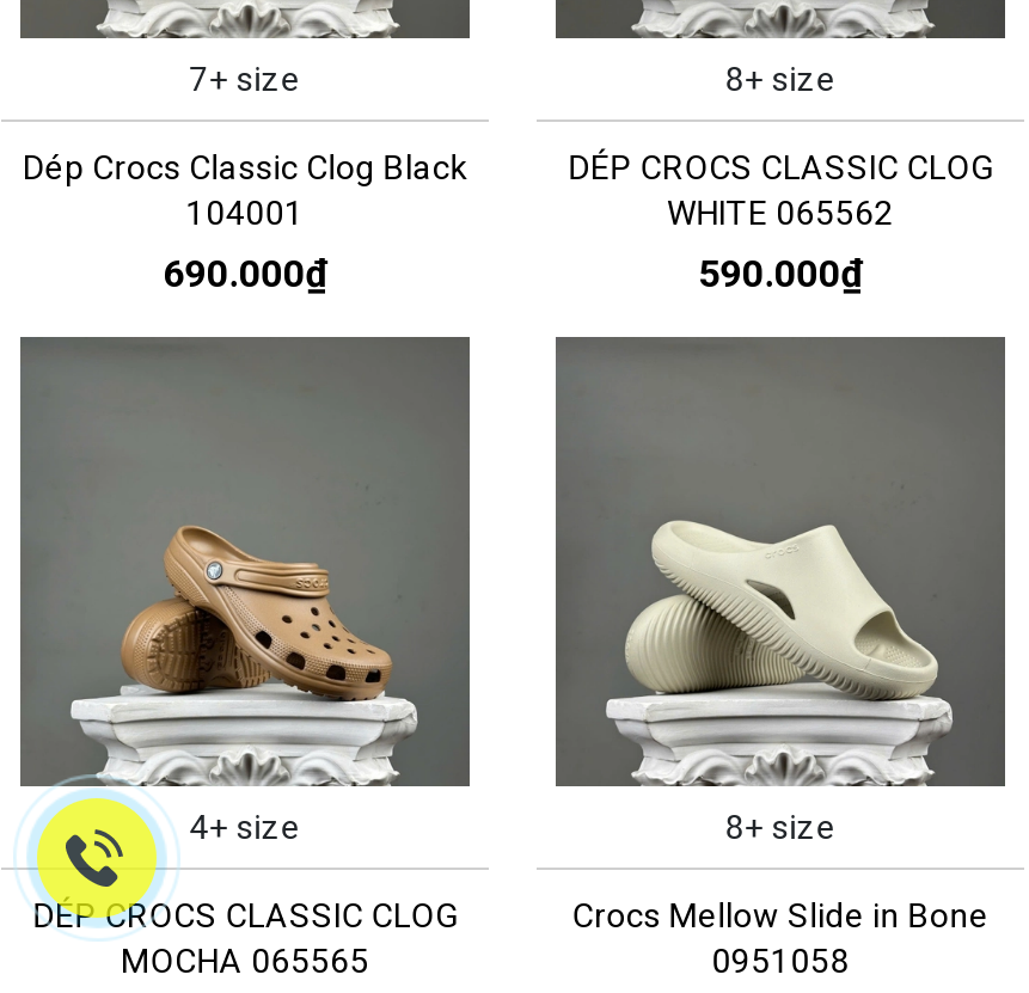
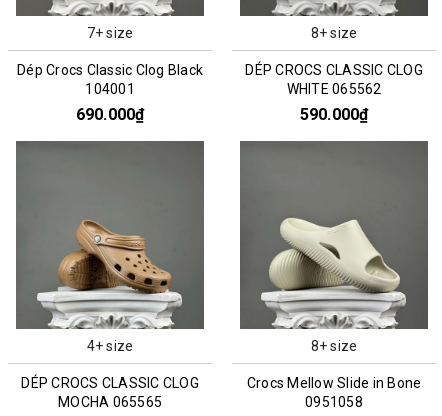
[27,774,166,889] [image] -> none

